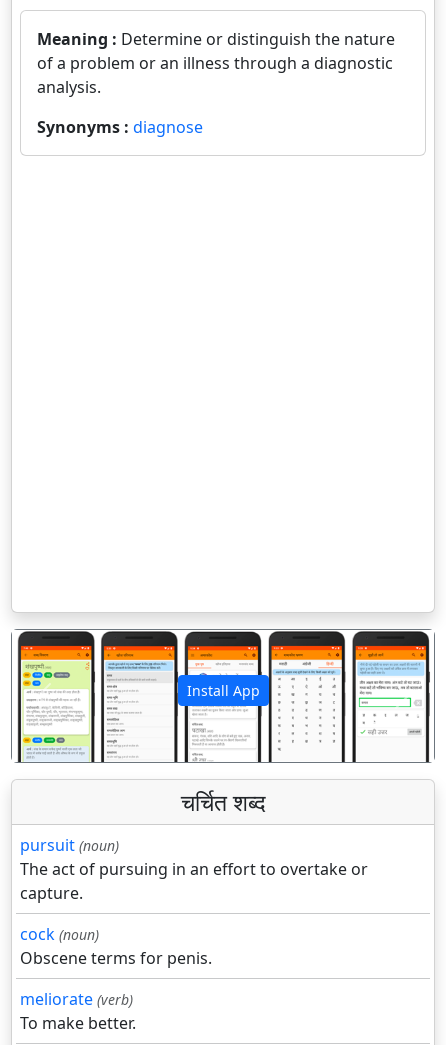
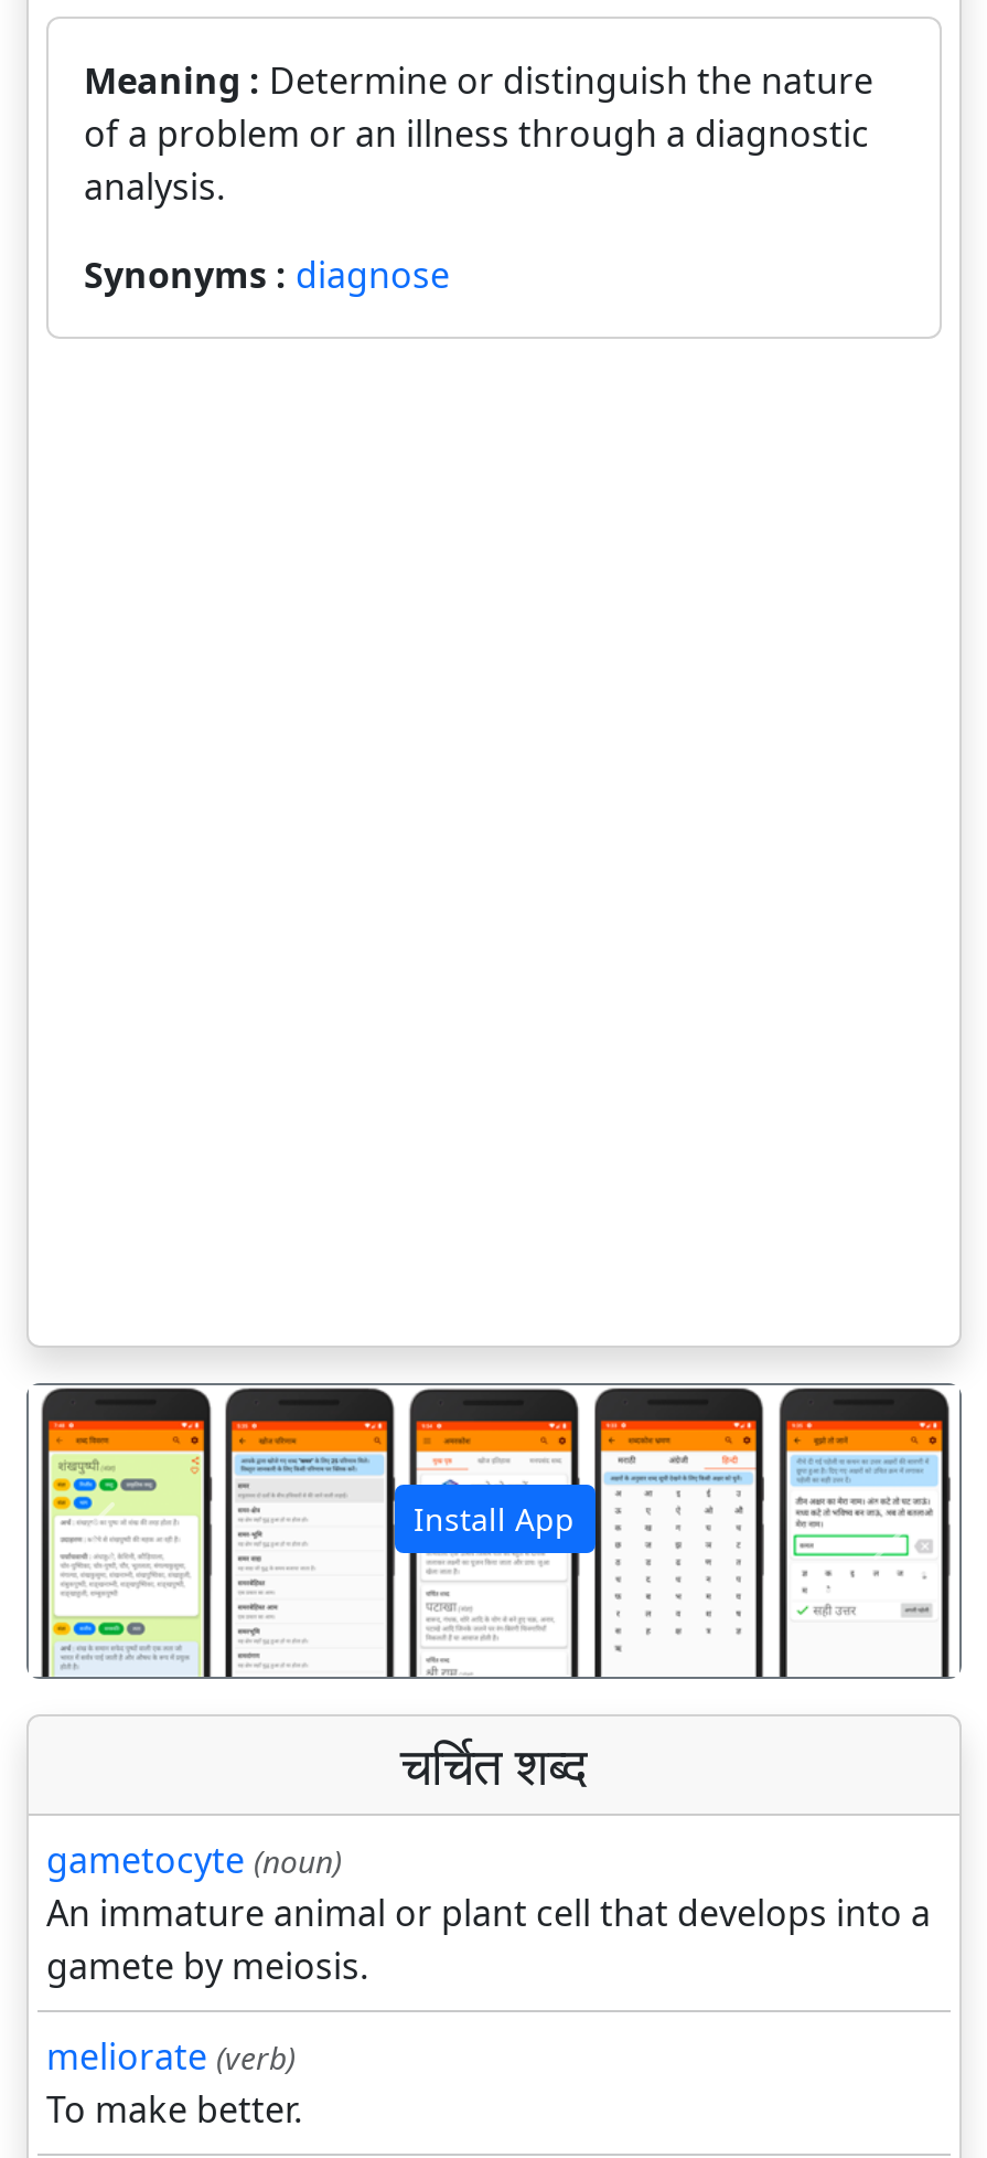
[20,834,368,969] pursuit (noun) | The act of pursuing in an effort to overtake or | capture. | cock (noun) | Obscene terms for penis. -> [46,1836,931,1991] gametocyte (noun) | An immature animal or plant cell that develops into a | gamete by meiosis.

